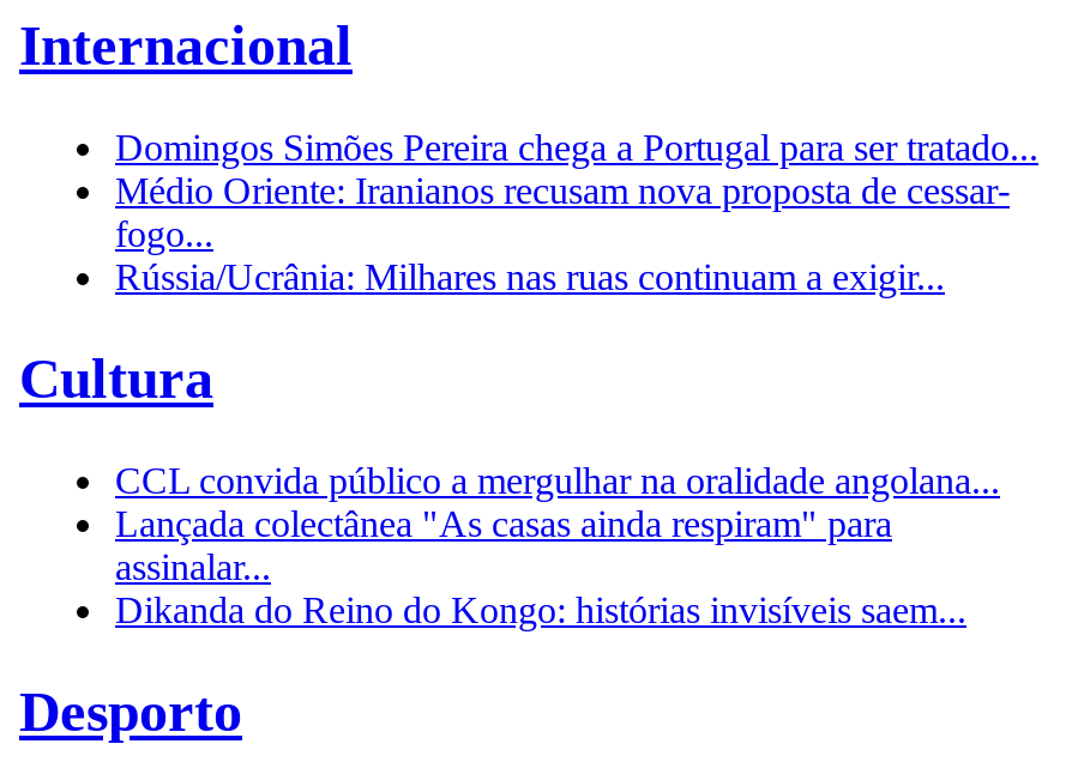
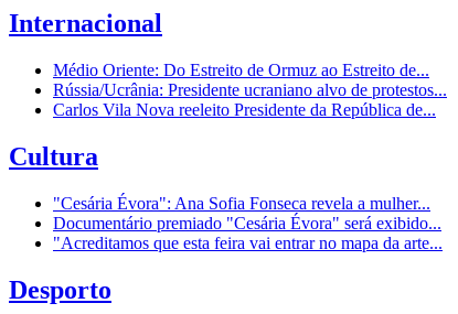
[115,127,1038,298] Domingos Simões Pereira chega a Portugal para ser tratado... | Médio Oriente: Iranianos recusam nova proposta de cessar- | fogo... | Rússia/Ucrânia: Milhares nas ruas continuam a exigir... -> [53,61,447,119] Médio Oriente: Do Estreito de Ormuz ao Estreito de... | Rússia/Ucrânia: Presidente ucraniano alvo de protestos... | Carlos Vila Nova reeleito Presidente da República de...
[115,460,1000,630] CCL convida público a mergulhar na oralidade angolana... | Lançada colectânea "As casas ainda respiram" para | assinalar... | Dikanda do Reino do Kongo: histórias invisíveis saem... -> [53,194,443,252] "Cesária Évora": Ana Sofia Fonseca revela a mulher... | Documentário premiado "Cesária Évora" será exibido... | "Acreditamos que esta feira vai entrar no mapa da arte...

